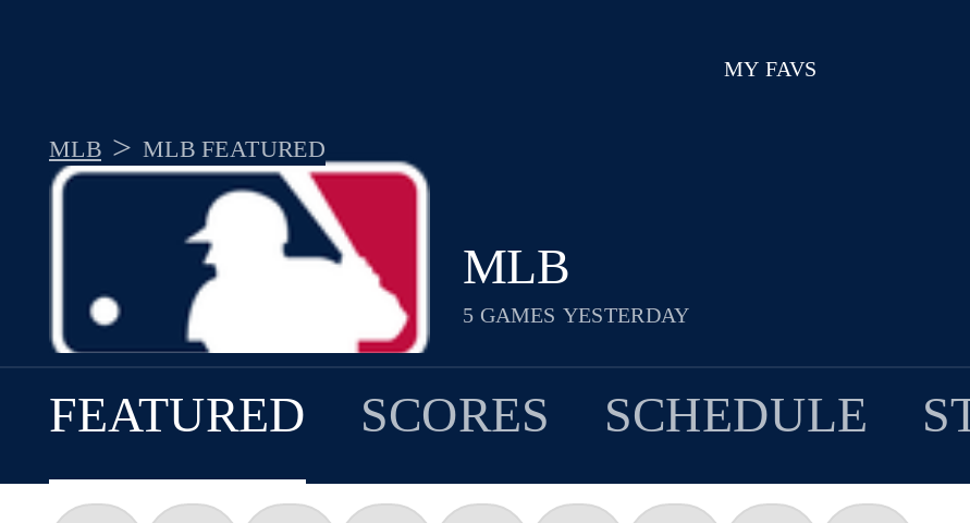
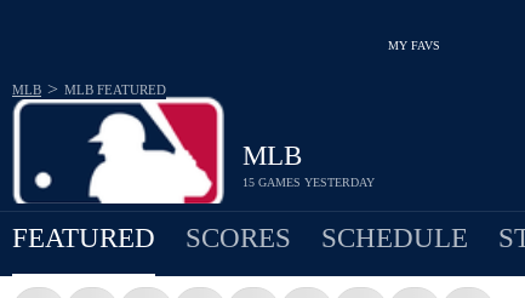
[463,302,689,326] 5 GAMES YESTERDAY -> [242,175,375,188] 15 GAMES YESTERDAY

